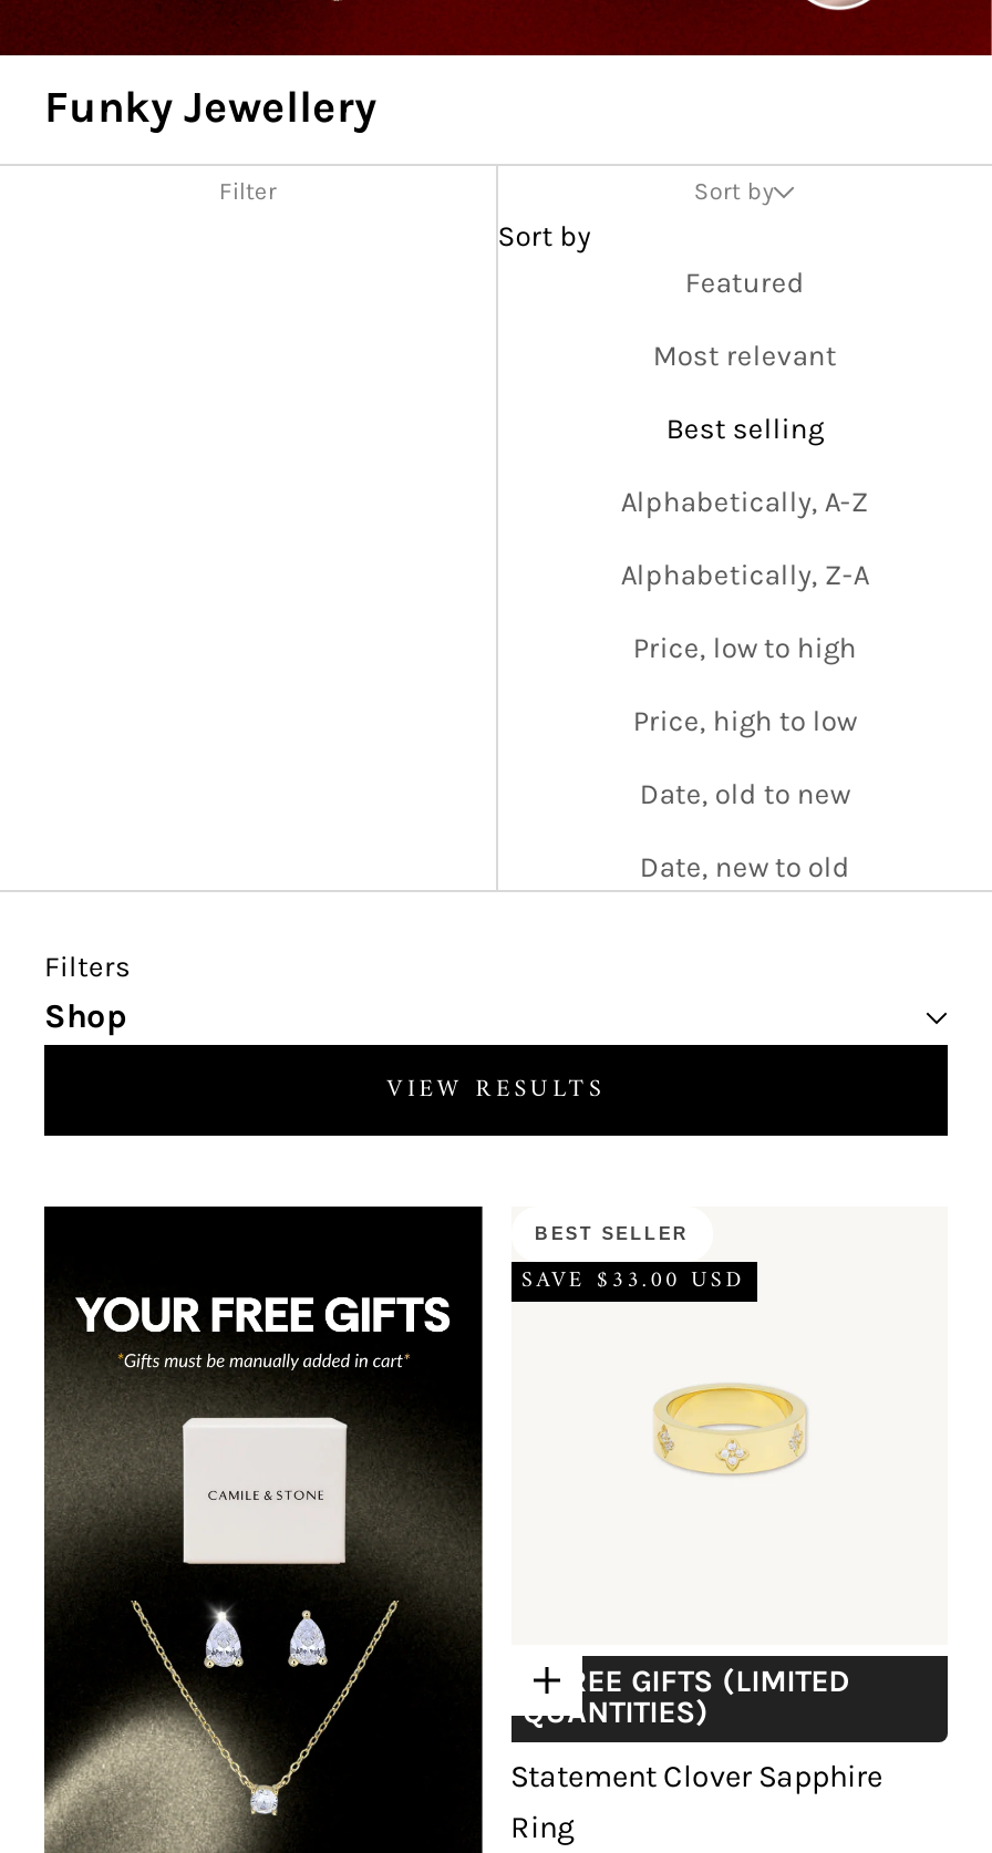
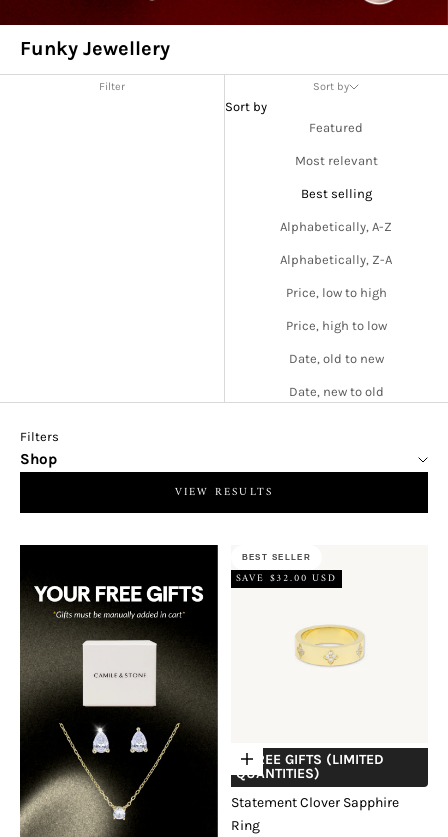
[521,1262,745,1300] SAVE $33.00 USD -> [235,570,336,587] SAVE $32.00 USD

